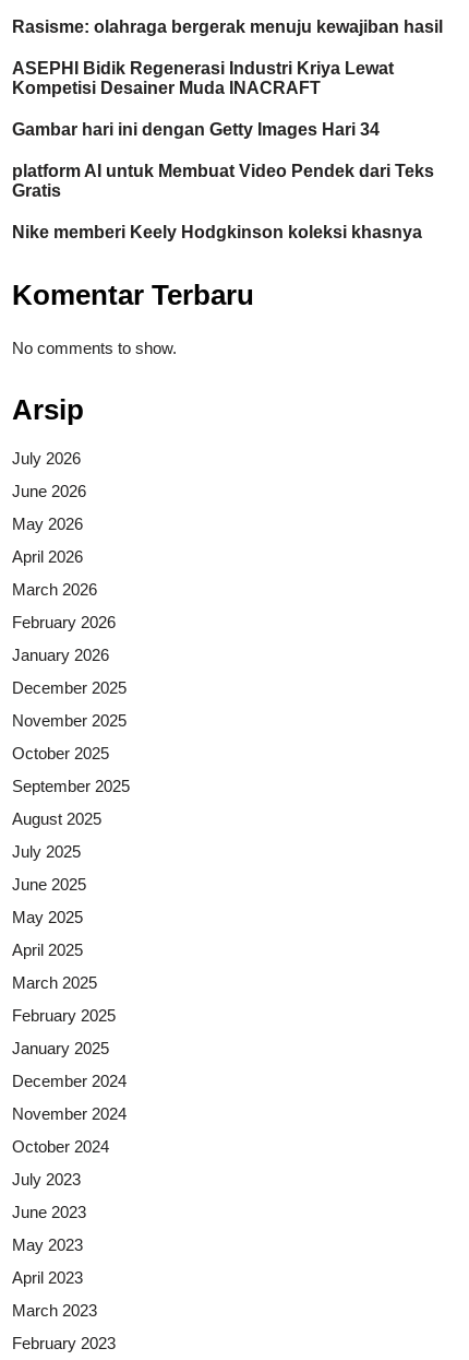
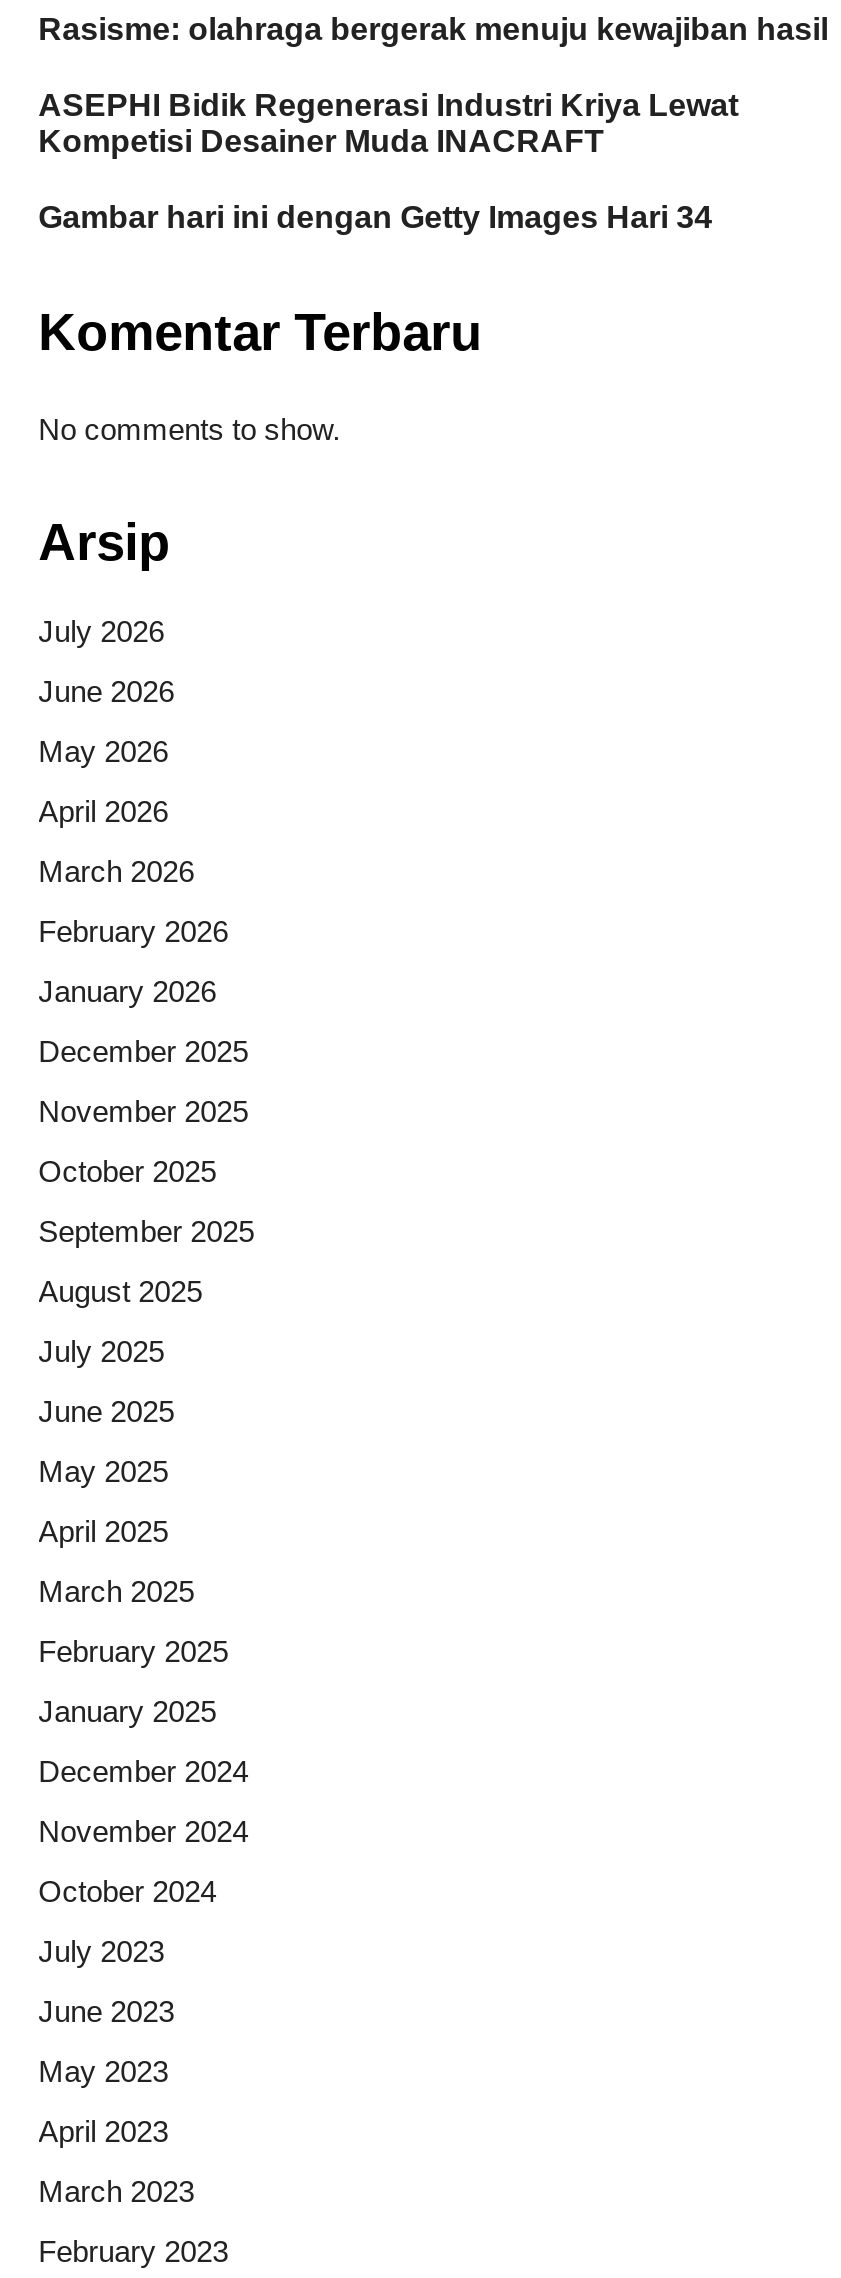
[12,161,434,241] platform AI untuk Membuat Video Pendek dari Teks | Gratis | Nike memberi Keely Hodgkinson koleksi khasnya -> none

